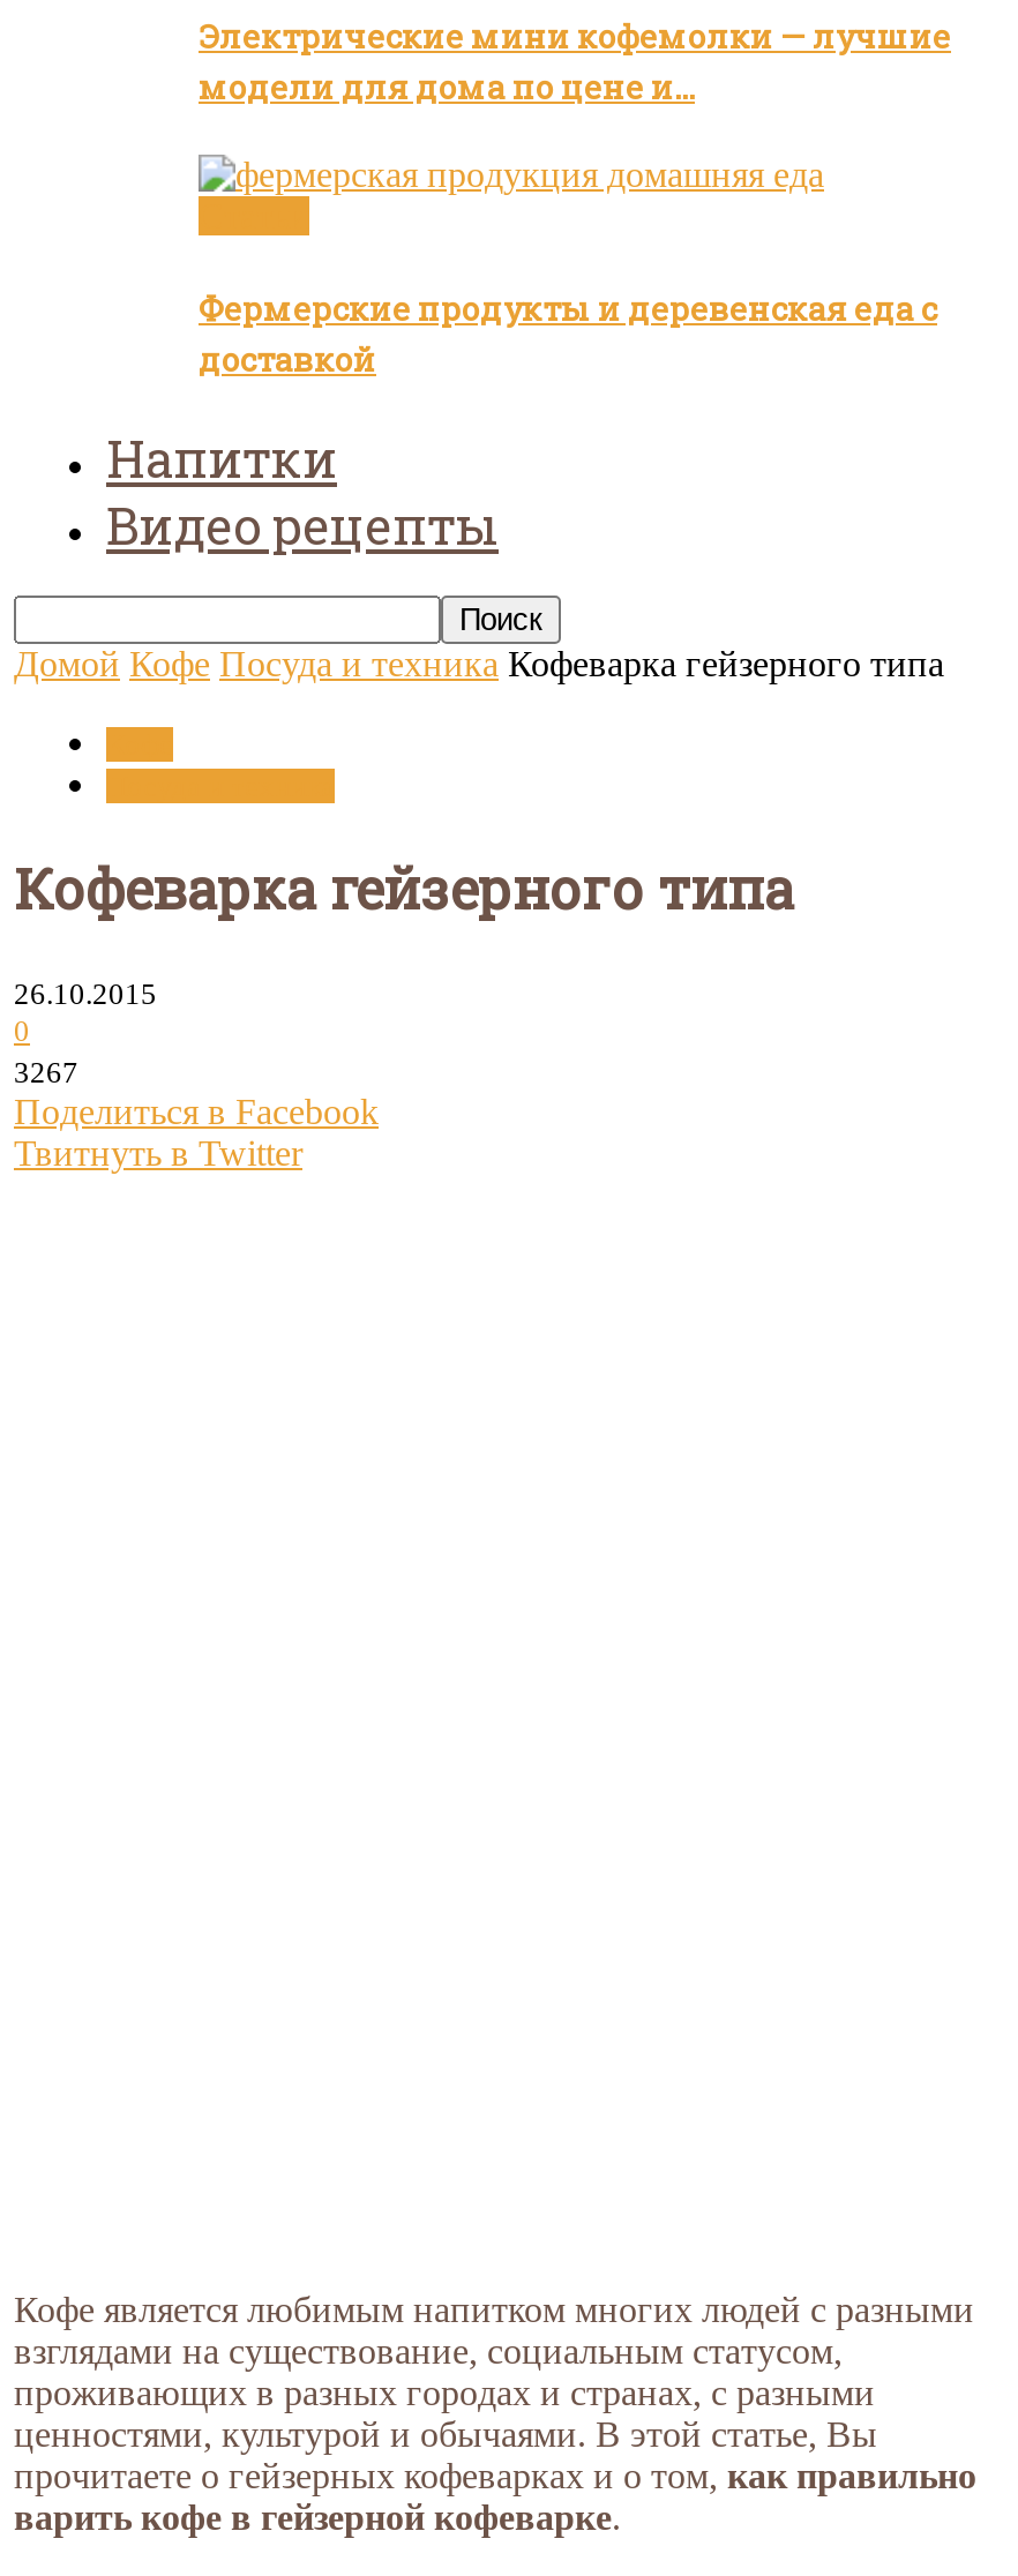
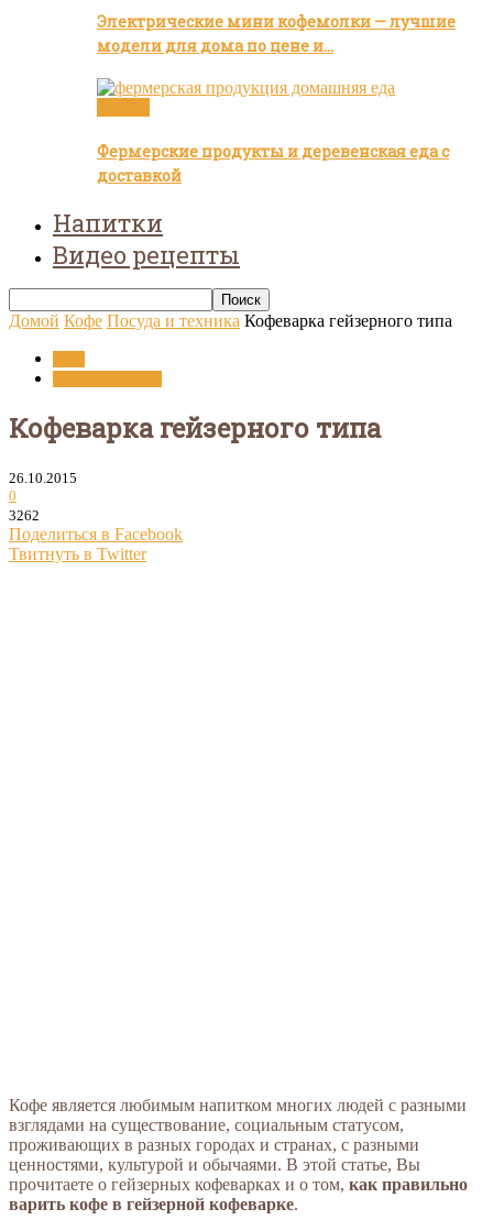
[14,1055,78,1090] 3267 -> [9,507,40,524] 3262

